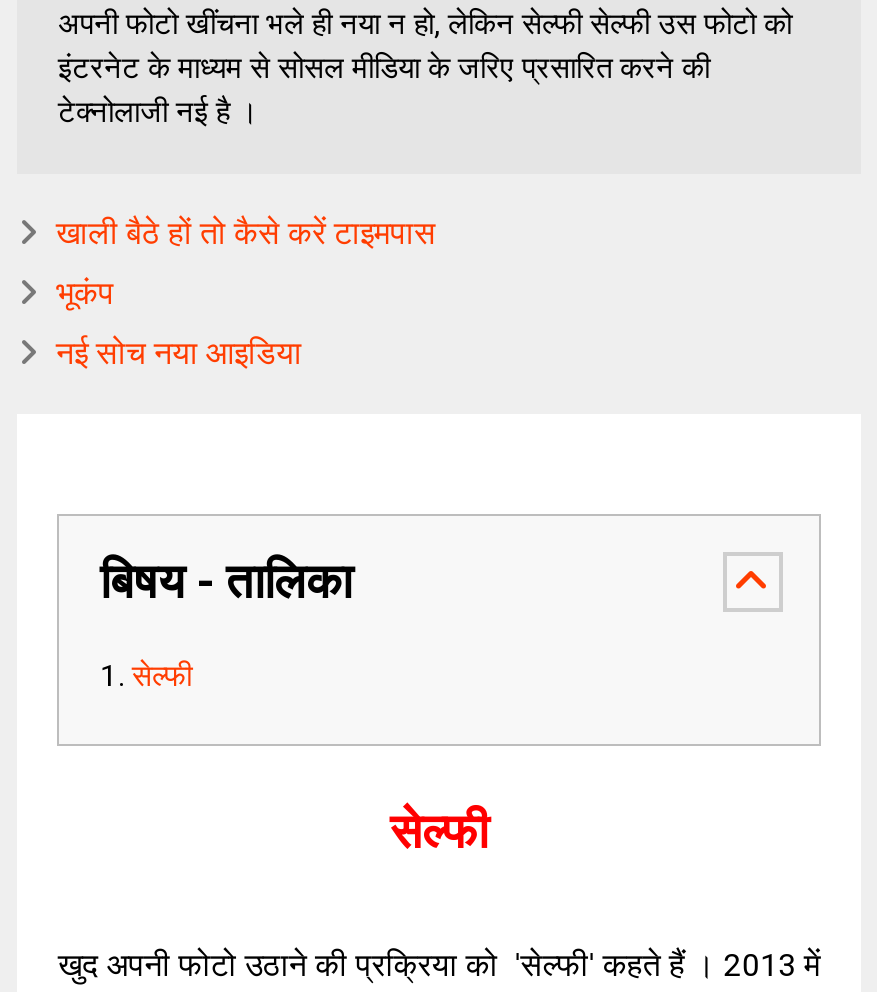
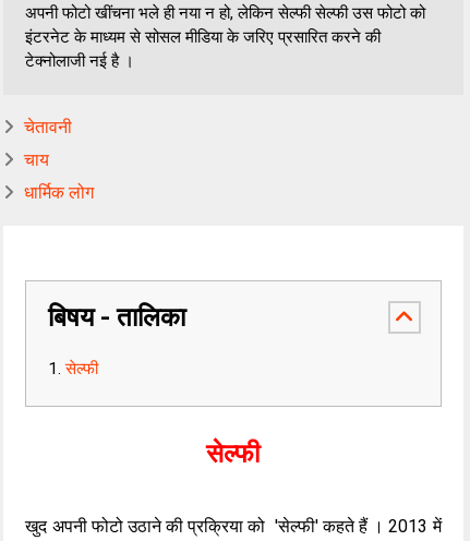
[56,214,436,252] खाली बैठे हों तो कैसे करें टाइमपास -> [24,117,72,137] चेतावनी
[56,274,114,312] भूकंप -> [24,149,50,170] चाय
[56,334,302,372] नई सोच नया आइडिया -> [24,182,94,203] धार्मिक लोग

